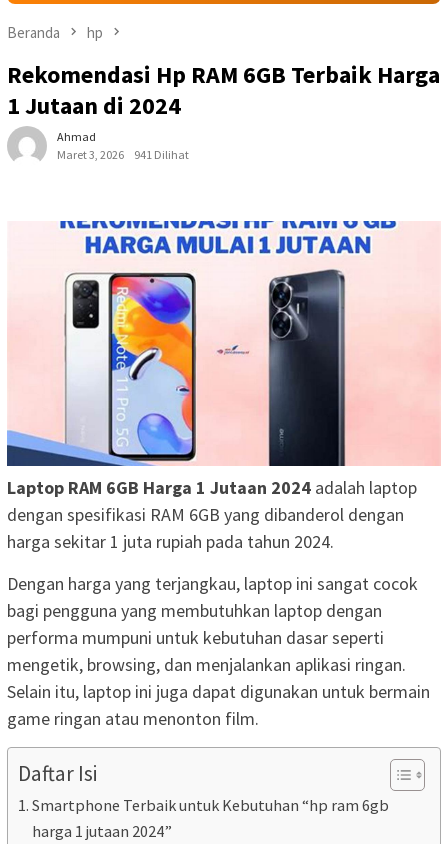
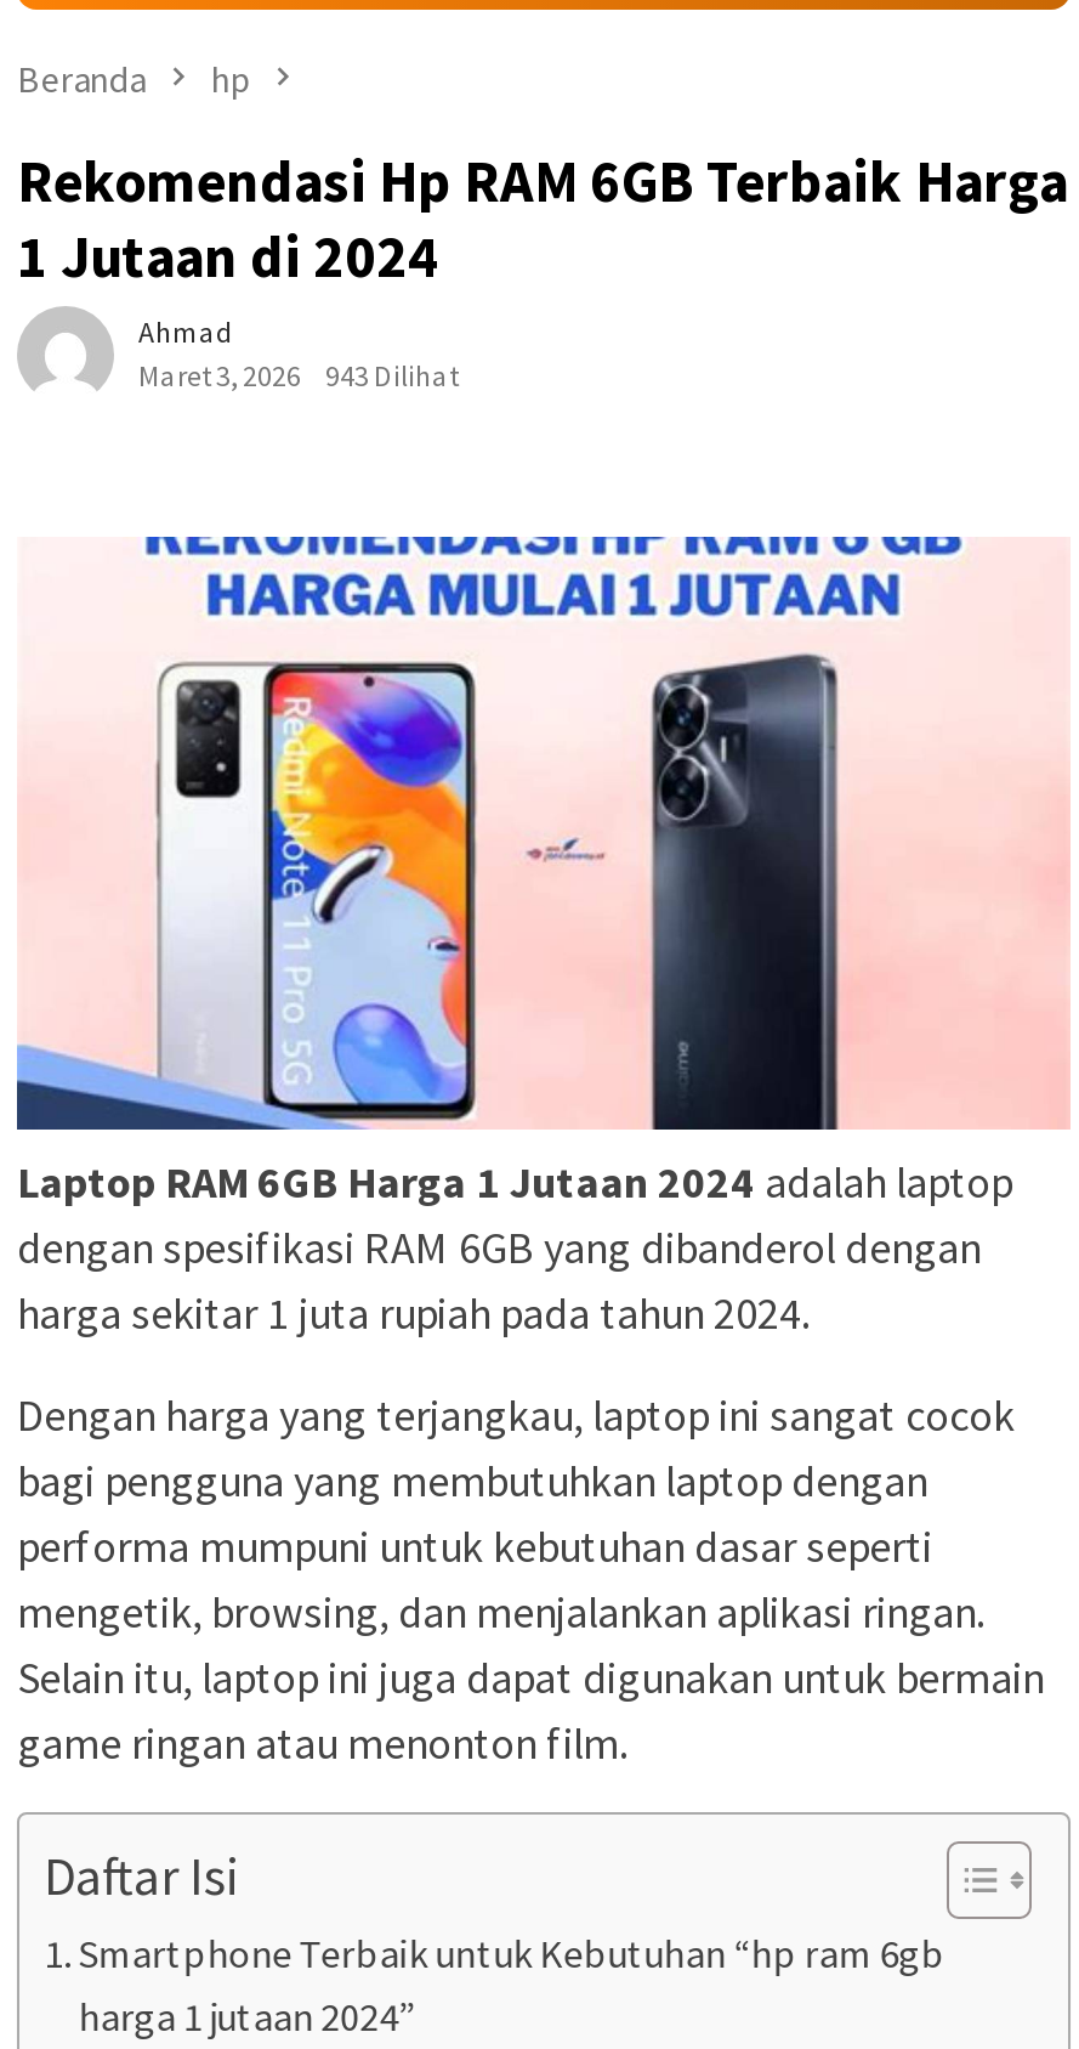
[57,147,189,162] Maret 3, 2026 941 Dilihat -> [138,358,459,394] Maret 3, 2026 943 Dilihat

